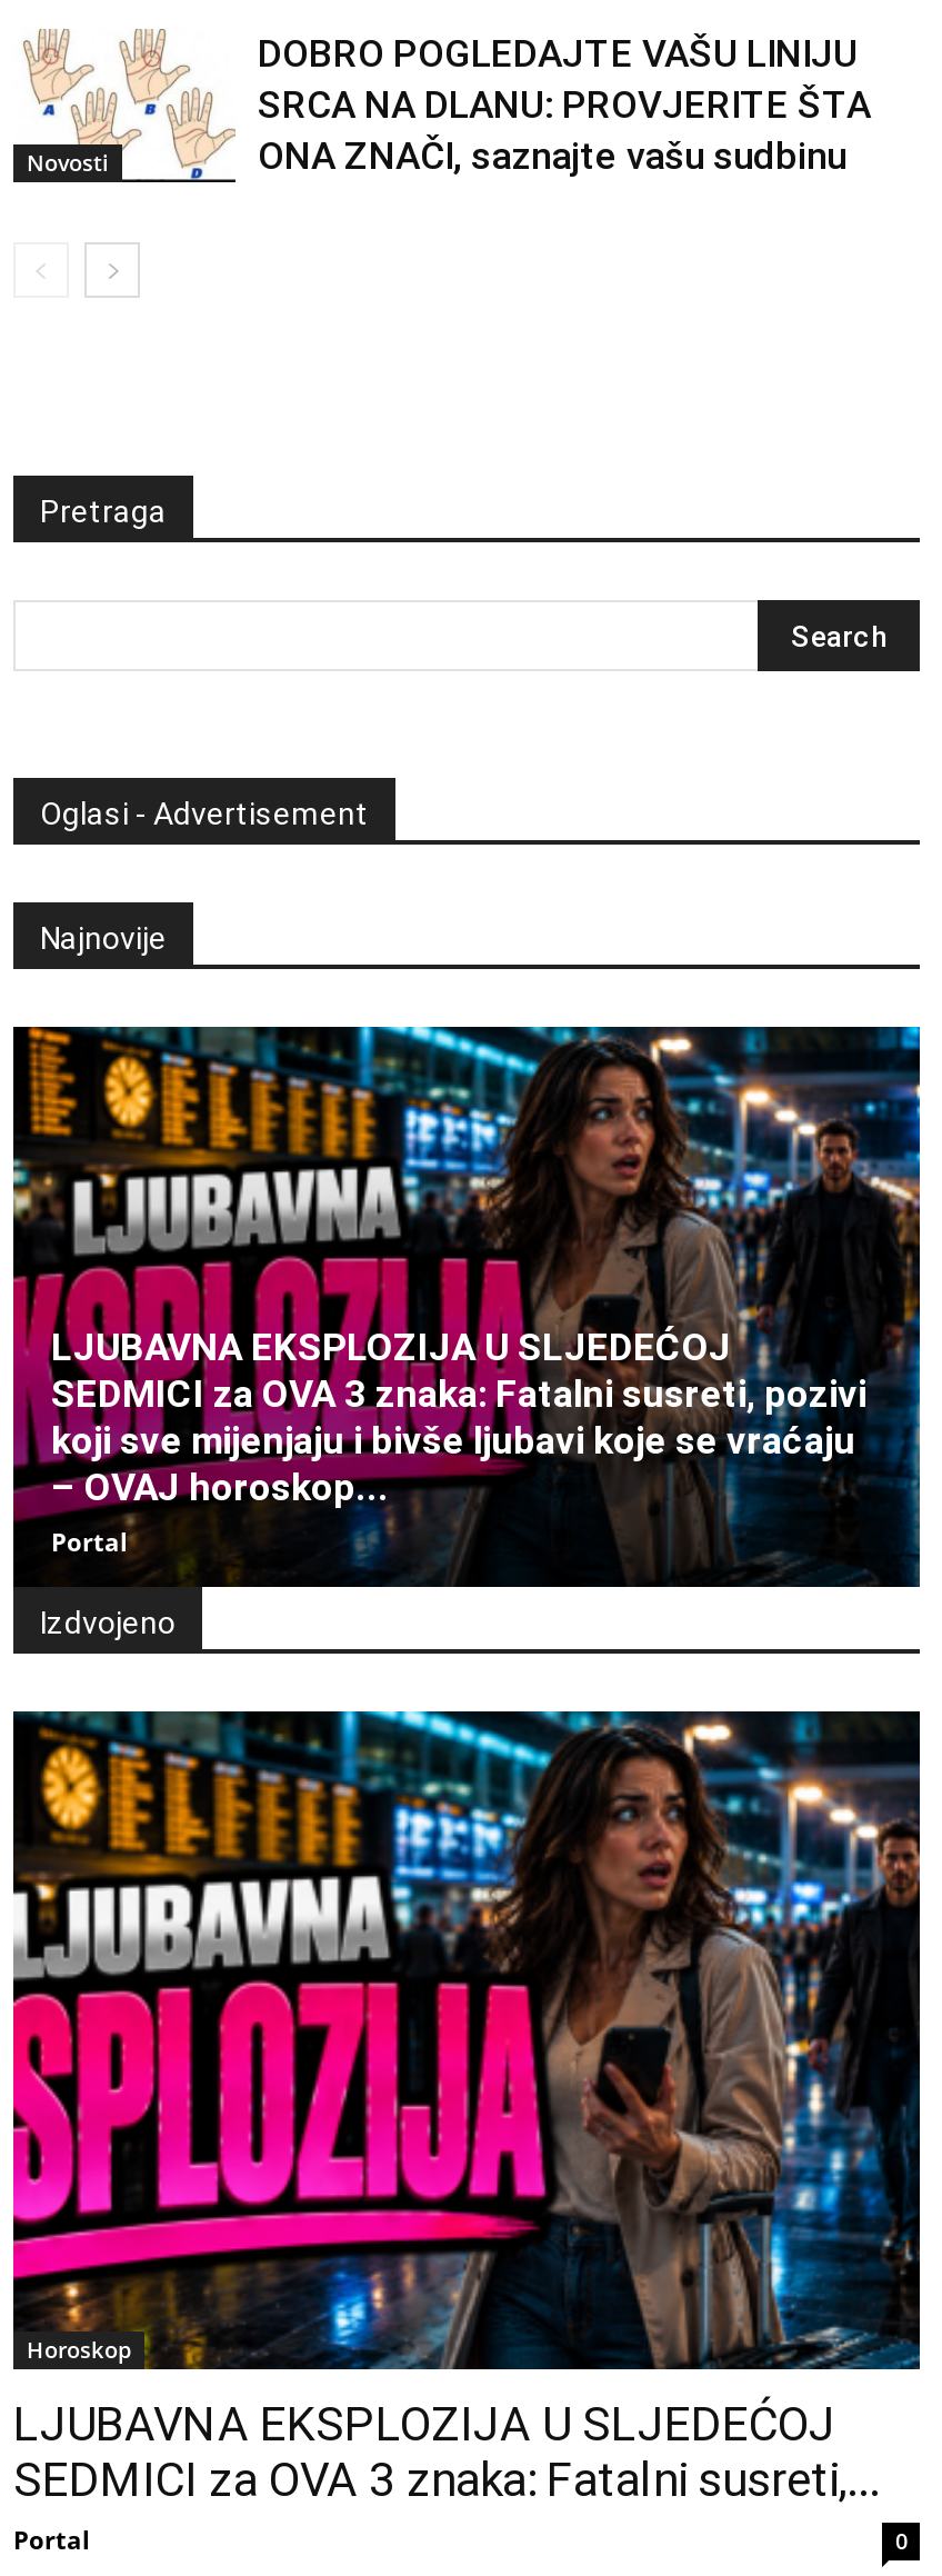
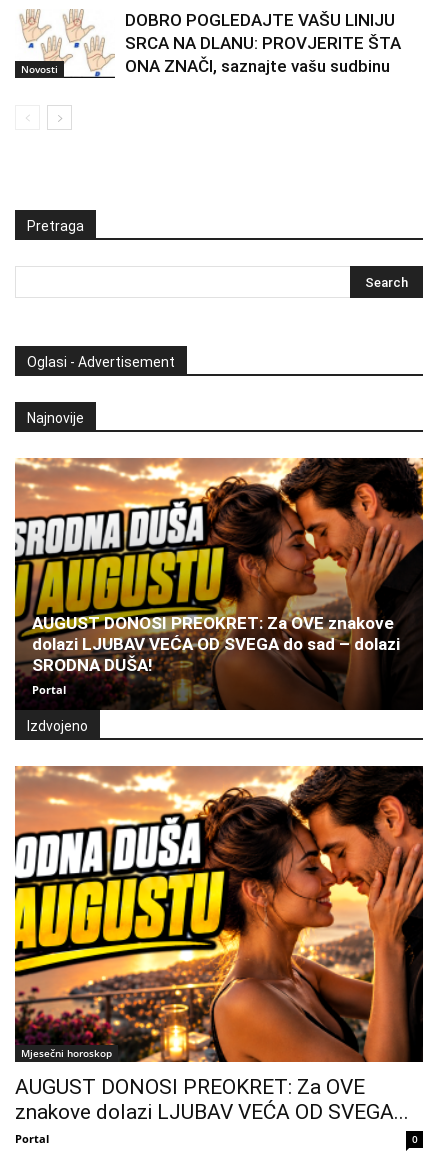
[11,1024,922,1590] [image] | LJUBAVNA EKSPLOZIJA U SLJEDEĆOJ | SEDMICI za OVA 3 znaka: Fatalni susreti, pozivi | koji sve mijenjaju i bivše ljubavi koje se vraćaju | – OVAJ horoskop... -> [14,457,424,711] [image] | AUGUST DONOSI PREOKRET: Za OVE znakove | dolazi LJUBAV VEĆA OD SVEGA do sad – dolazi | SRODNA DUŠA!
[11,1708,922,2373] [image] | Horoskop -> [14,765,424,1063] [image] | Mjesečni horoskop
[13,2398,880,2507] LJUBAVNA EKSPLOZIJA U SLJEDEĆOJ | SEDMICI za OVA 3 znaka: Fatalni susreti,... -> [15,1075,409,1124] AUGUST DONOSI PREOKRET: Za OVE | znakove dolazi LJUBAV VEĆA OD SVEGA...

